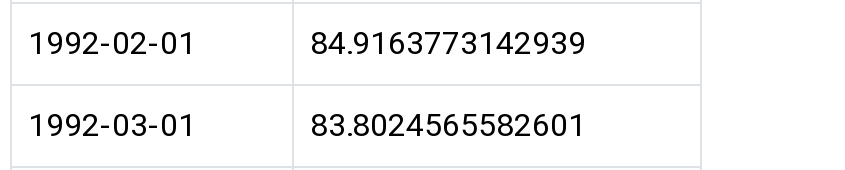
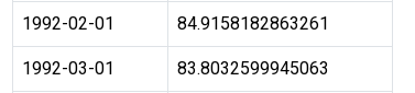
[310,24,586,62] 84.9163773142939 -> [177,13,329,34] 84.9158182863261
[310,106,586,144] 83.8024565582601 -> [177,58,329,79] 83.8032599945063

